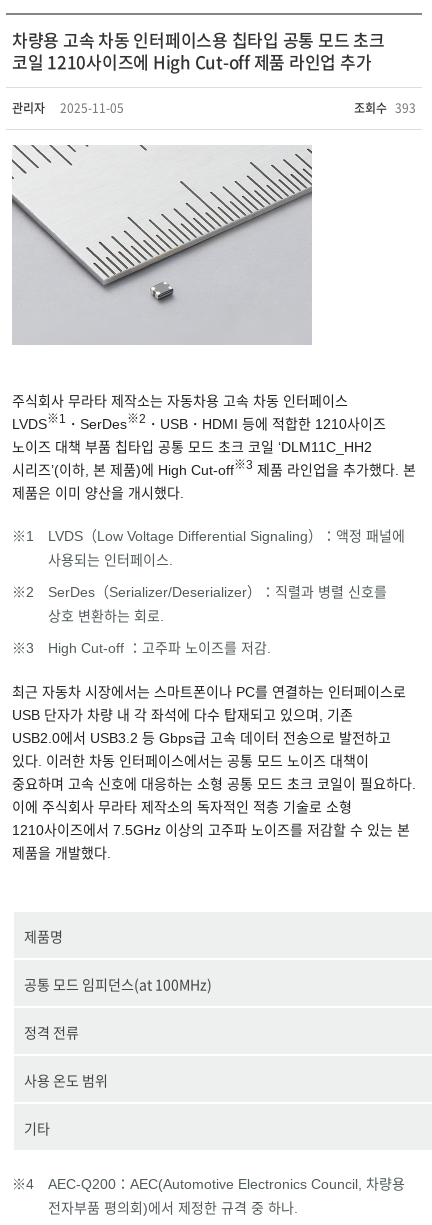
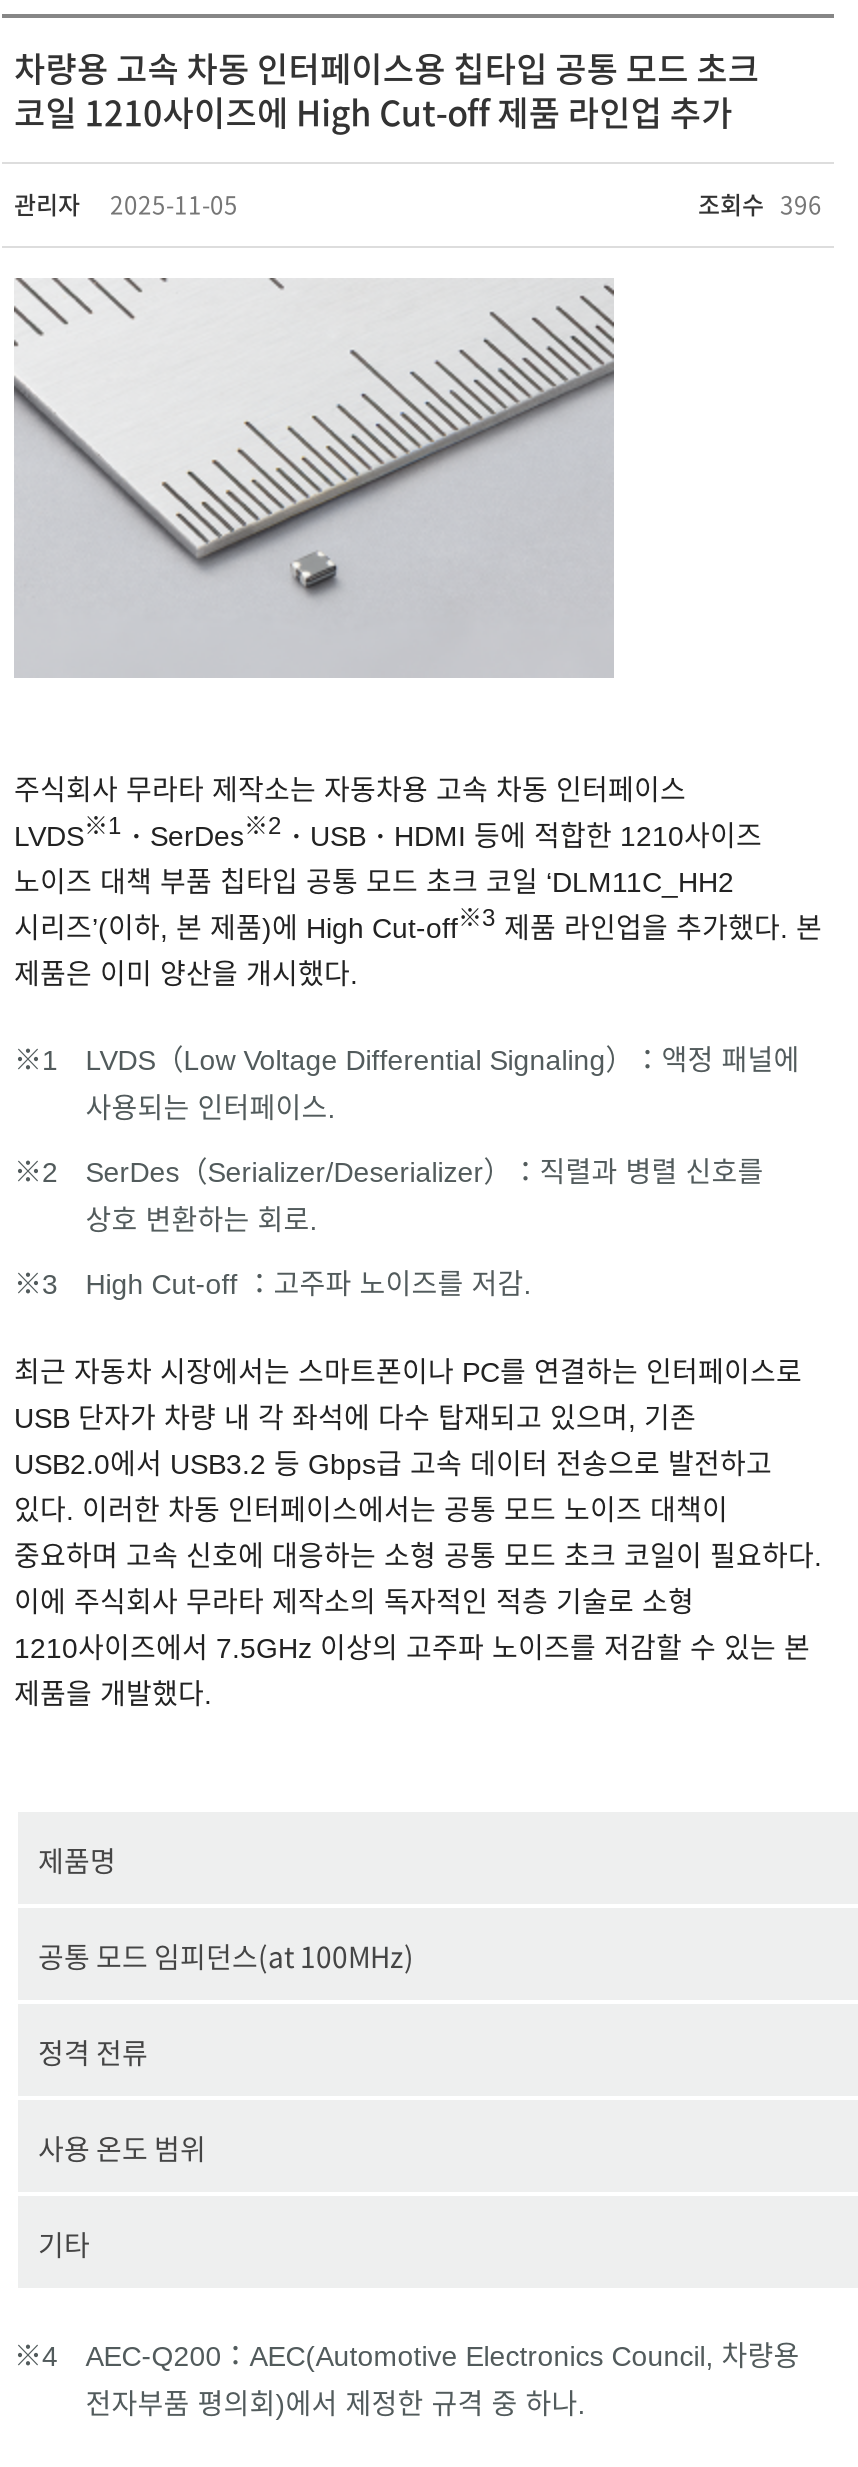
[354,99,416,117] 조회수 393 -> [698,186,822,222] 조회수 396

